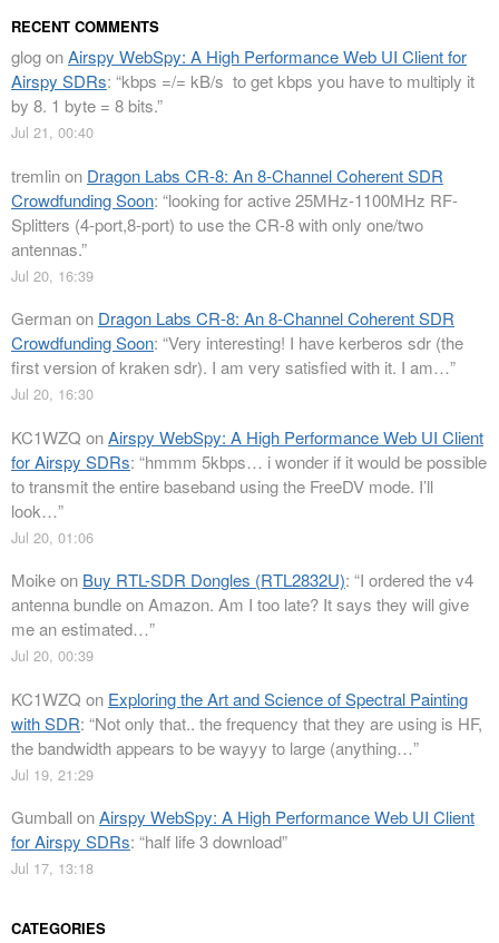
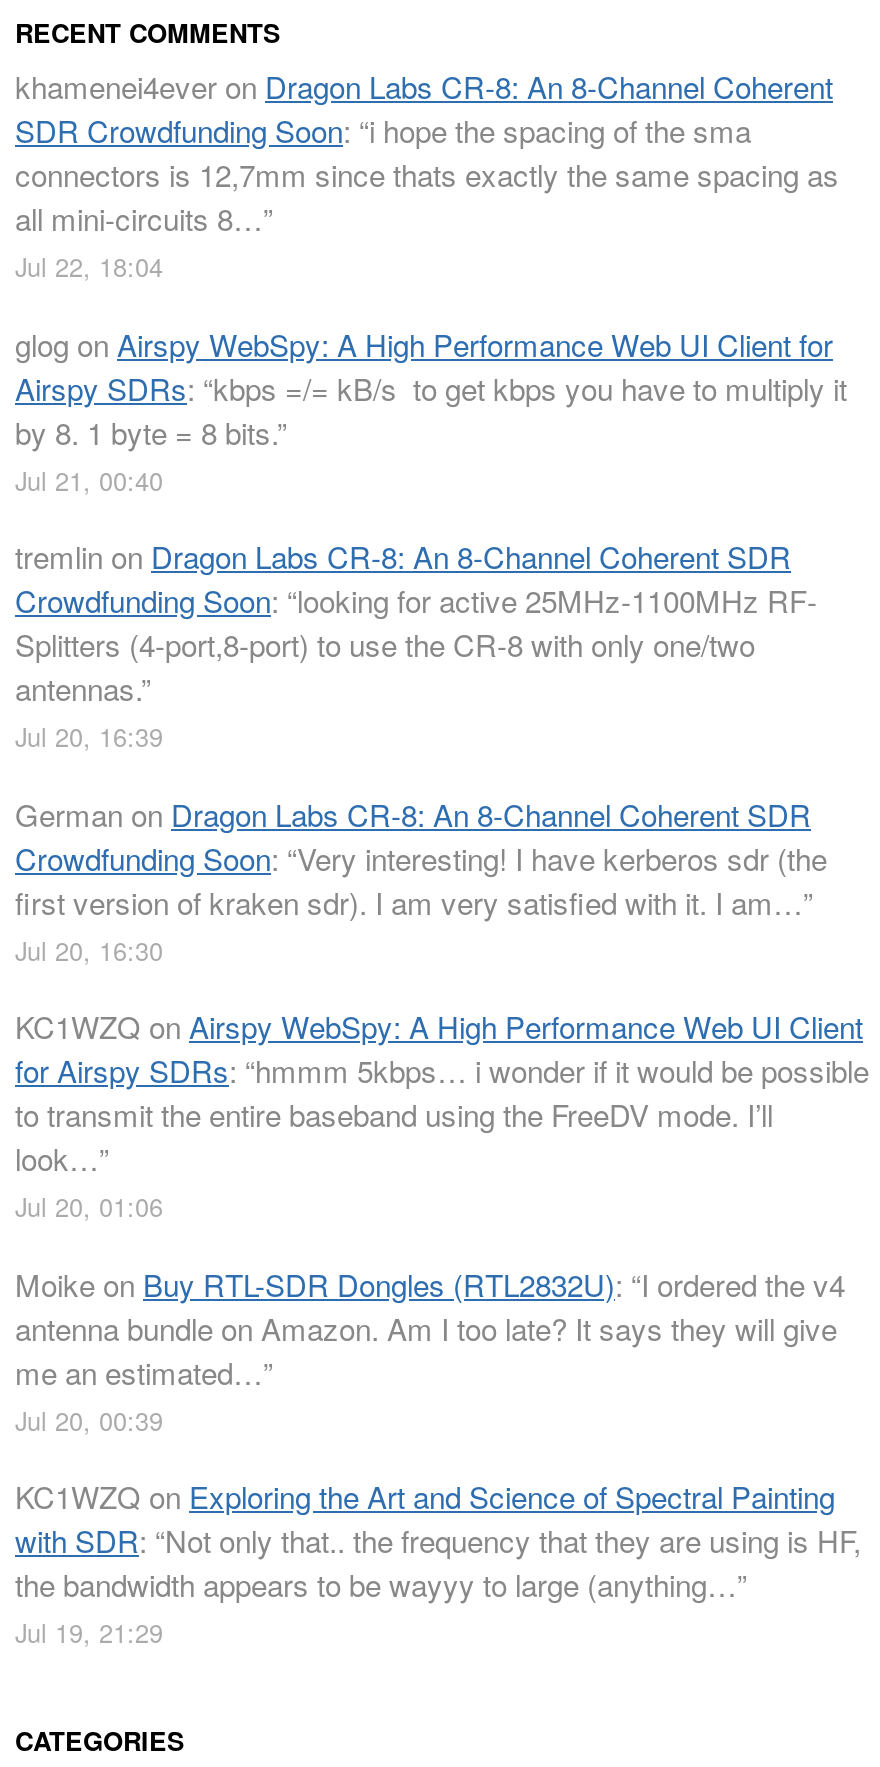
none -> [15,65,839,285] khamenei4ever on Dragon Labs CR-8: An 8-Channel Coherent | SDR Crowdfunding Soon: “i hope the spacing of the sma | connectors is 12,7mm since thats exactly the same spacing as | all mini-circuits 8…” | Jul 22, 18:04
moved [11,45,487,784] -> [15,322,869,1651]: glog on Airspy WebSpy: A High Performance Web UI Client for | Airspy SDRs: “kbps =/= kB/s to get kbps you have to multiply it | by 8. 1 byte = 8 bits.” | ... | the bandwidth appears to be wayyy to large (anything…” | Jul 19, 21:29
[11,805,474,879] Gumball on Airspy WebSpy: A High Performance Web UI Client | for Airspy SDRs: “half life 3 download” | Jul 17, 13:18 -> none

